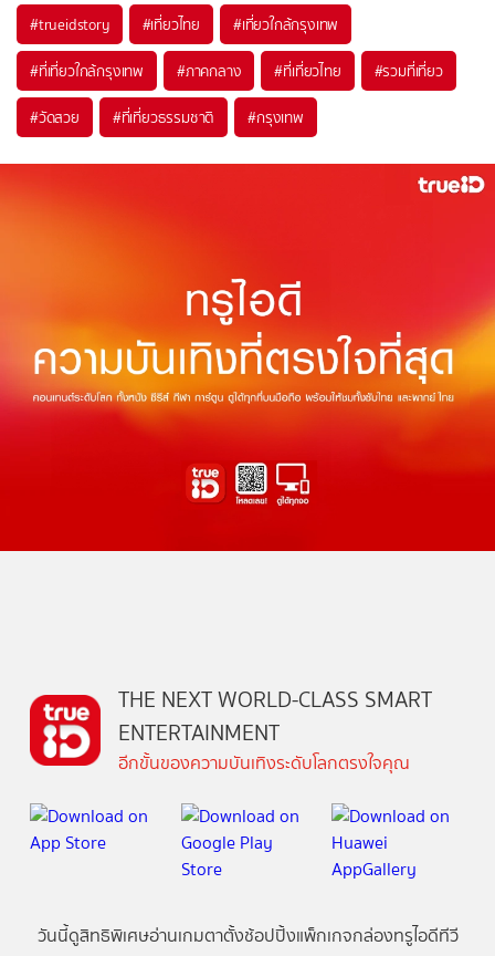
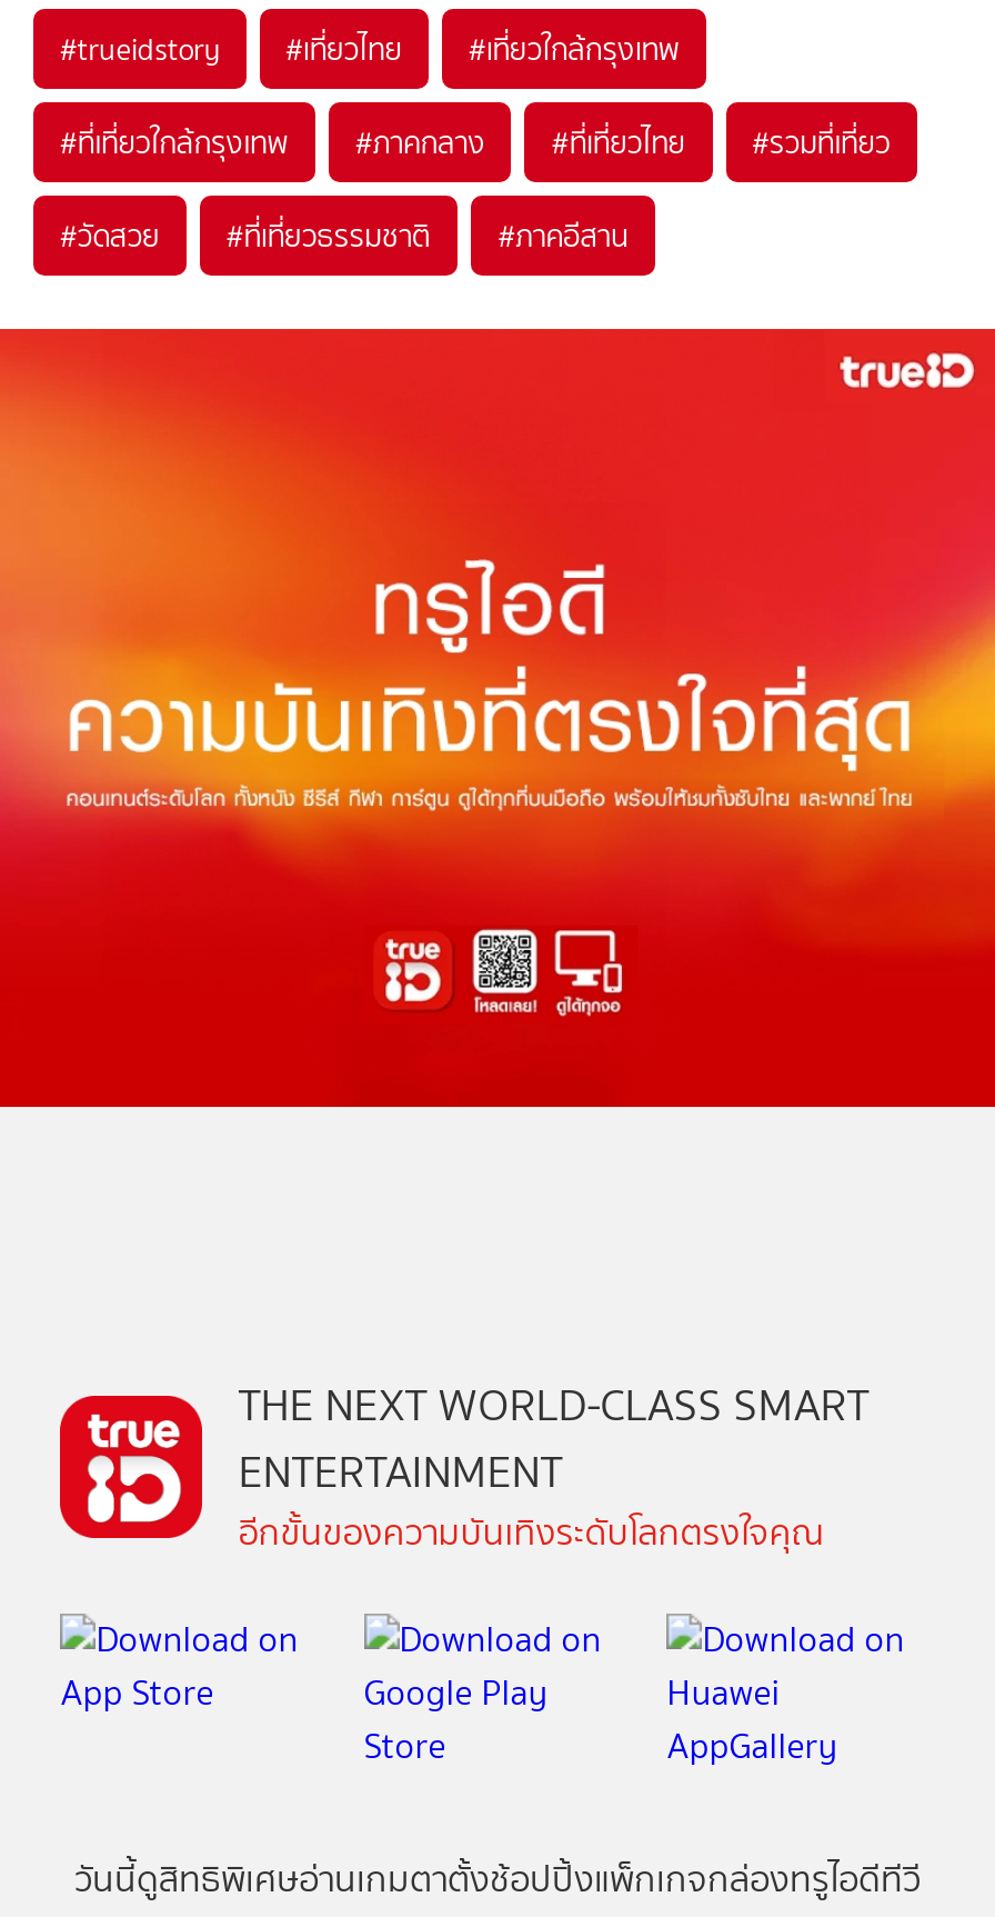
[248,106,304,128] #กรุงเทพ -> [498,214,628,258] #ภาคอีสาน

